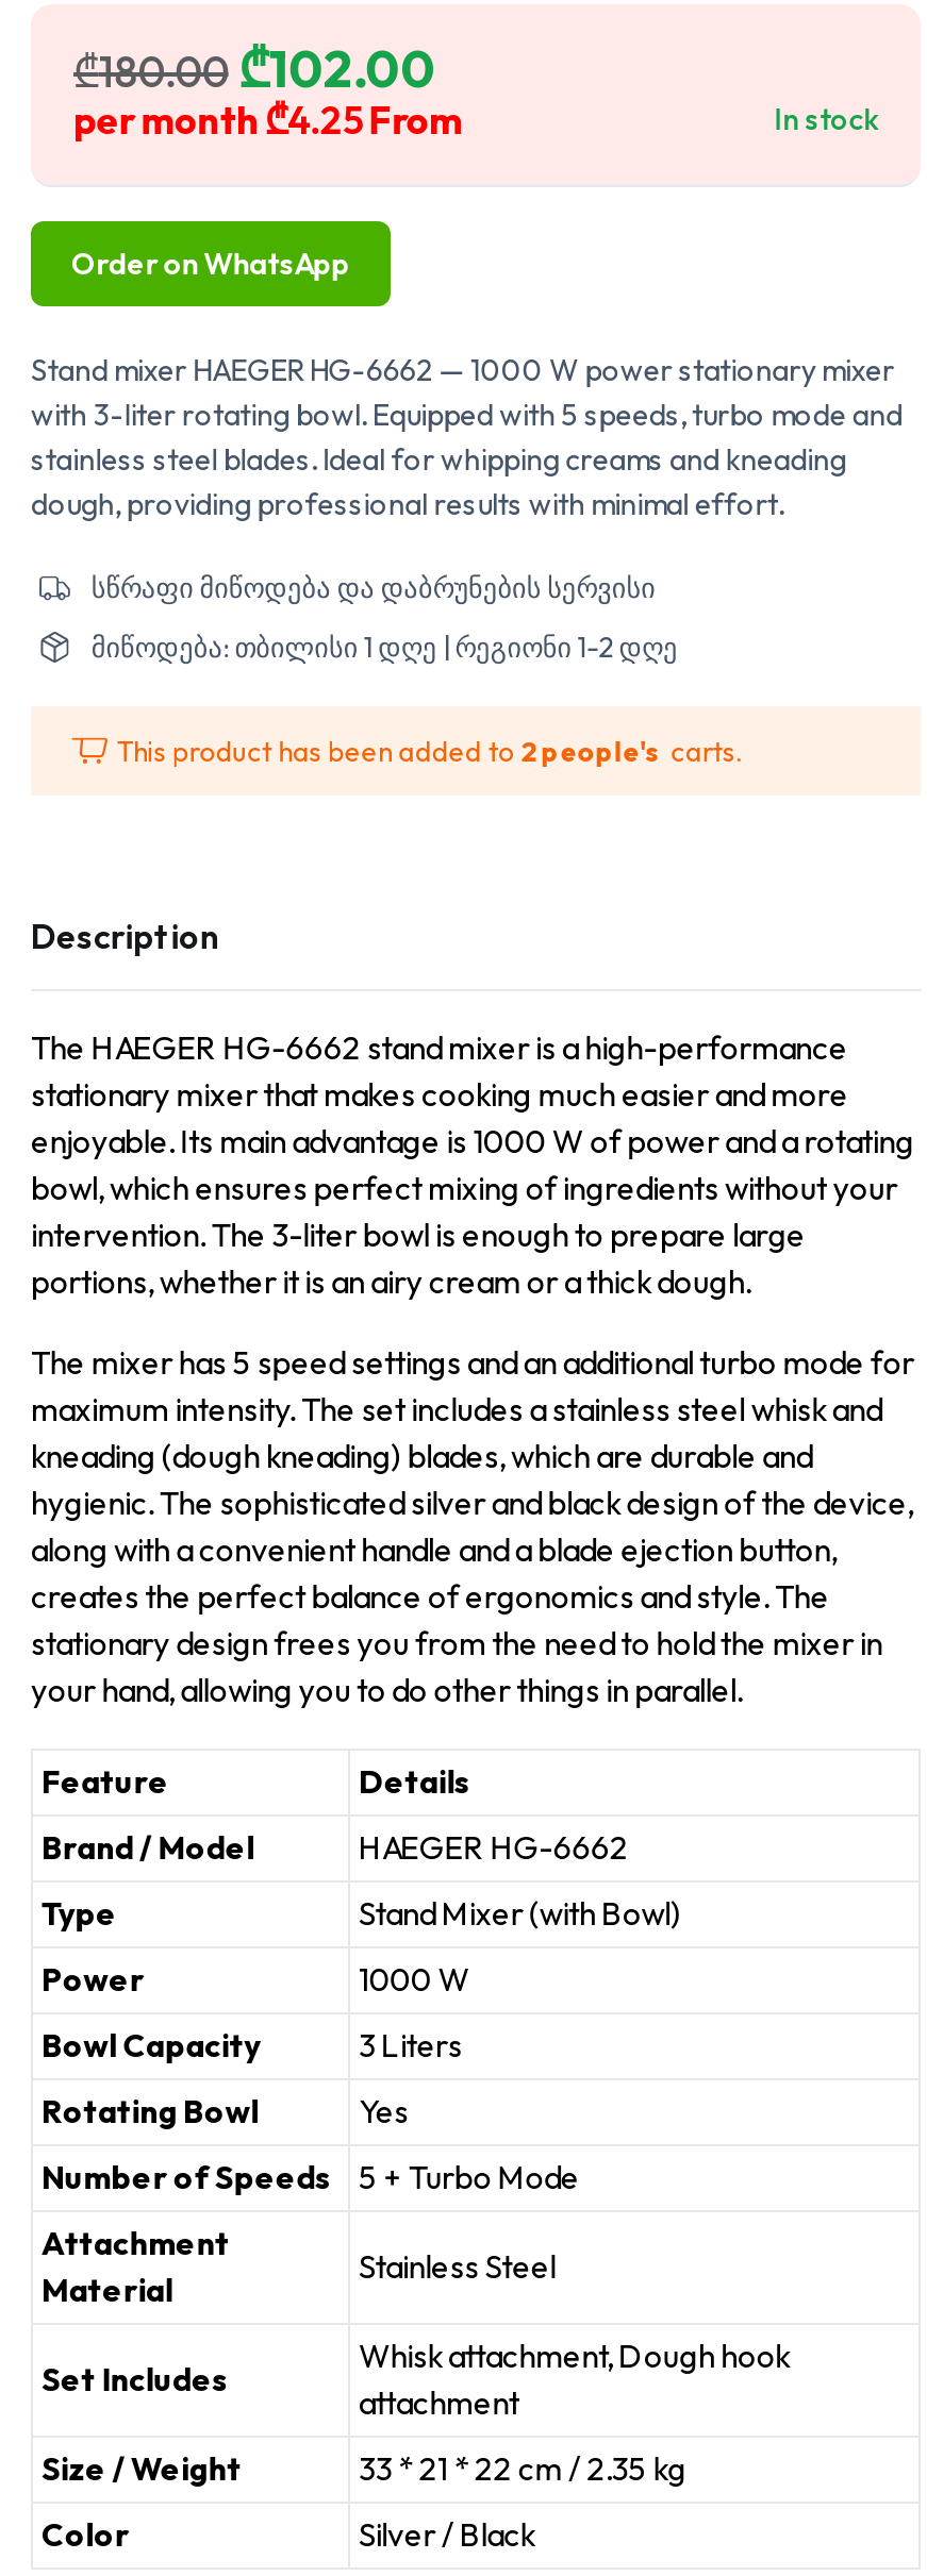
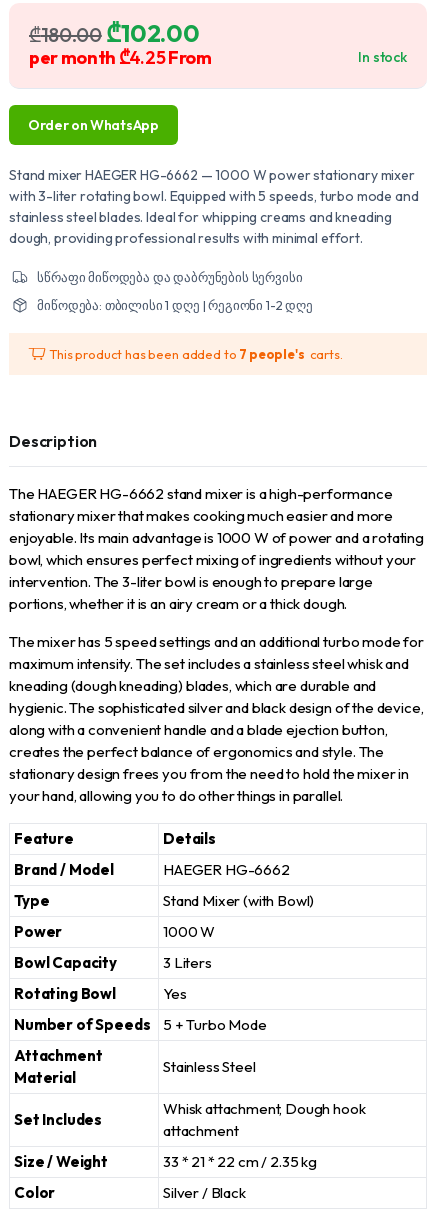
[116,733,741,767] This product has been added to 2 people's carts. -> [49,346,343,362] This product has been added to 7 people's carts.

